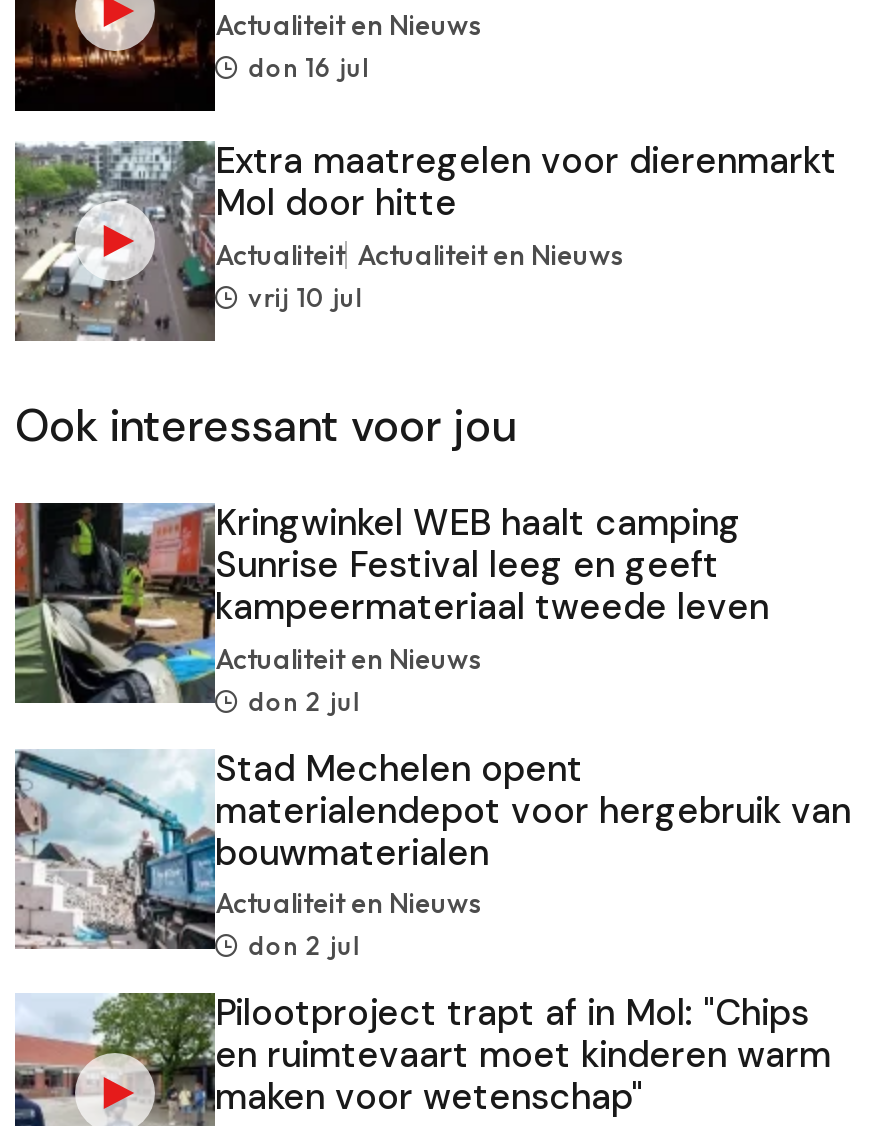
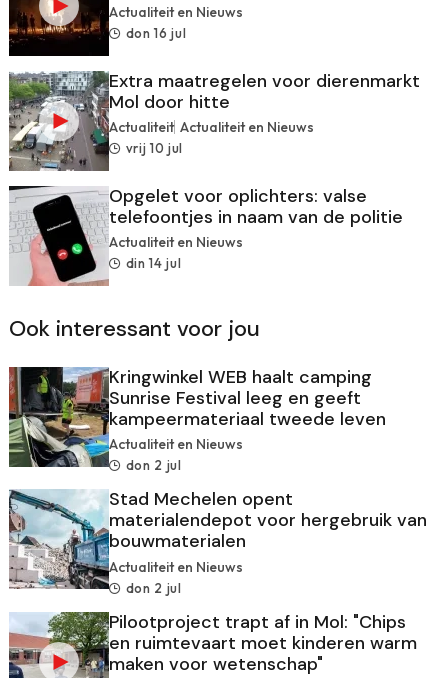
none -> [9,184,403,286] [image] | Opgelet voor oplichters: valse | telefoontjes in naam van de politie | Actualiteit en Nieuws | din 14 jul

